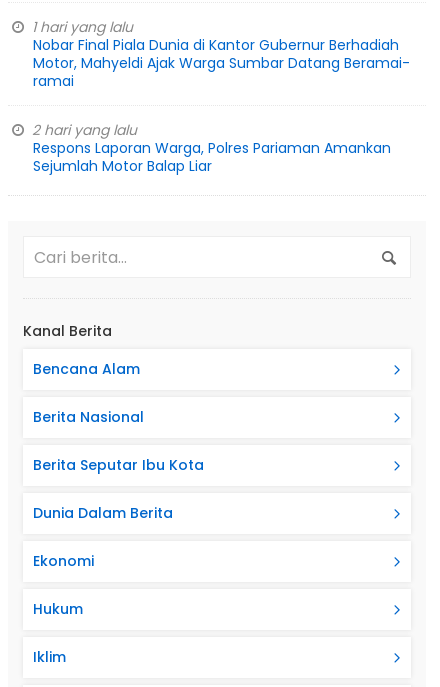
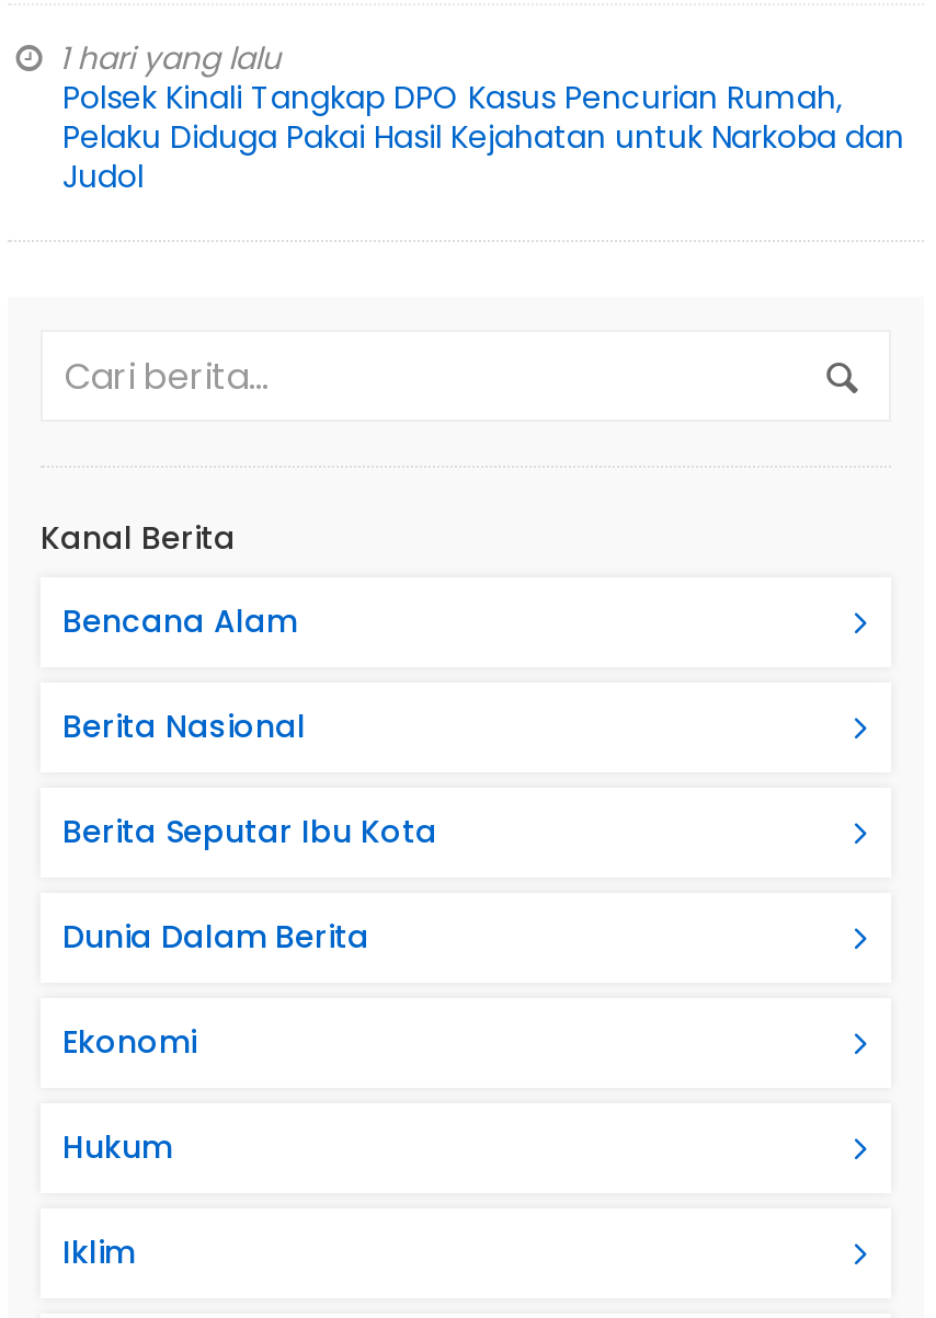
[28,35,410,176] Nobar Final Piala Dunia di Kantor Gubernur Berhadiah | Motor, Mahyeldi Ajak Warga Sumbar Datang Beramai- | ramai | 2 hari yang lalu | Respons Laporan Warga, Polres Pariaman Amankan | Sejumlah Motor Balap Liar -> [62,76,904,198] Polsek Kinali Tangkap DPO Kasus Pencurian Rumah, | Pelaku Diduga Pakai Hasil Kejahatan untuk Narkoba dan | Judol

